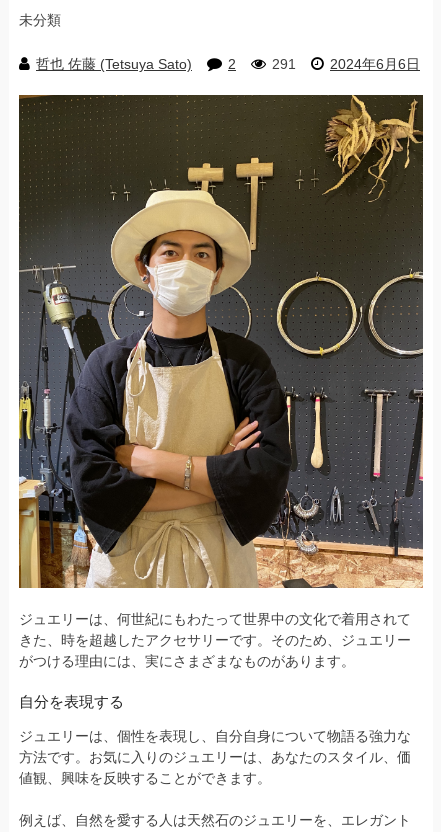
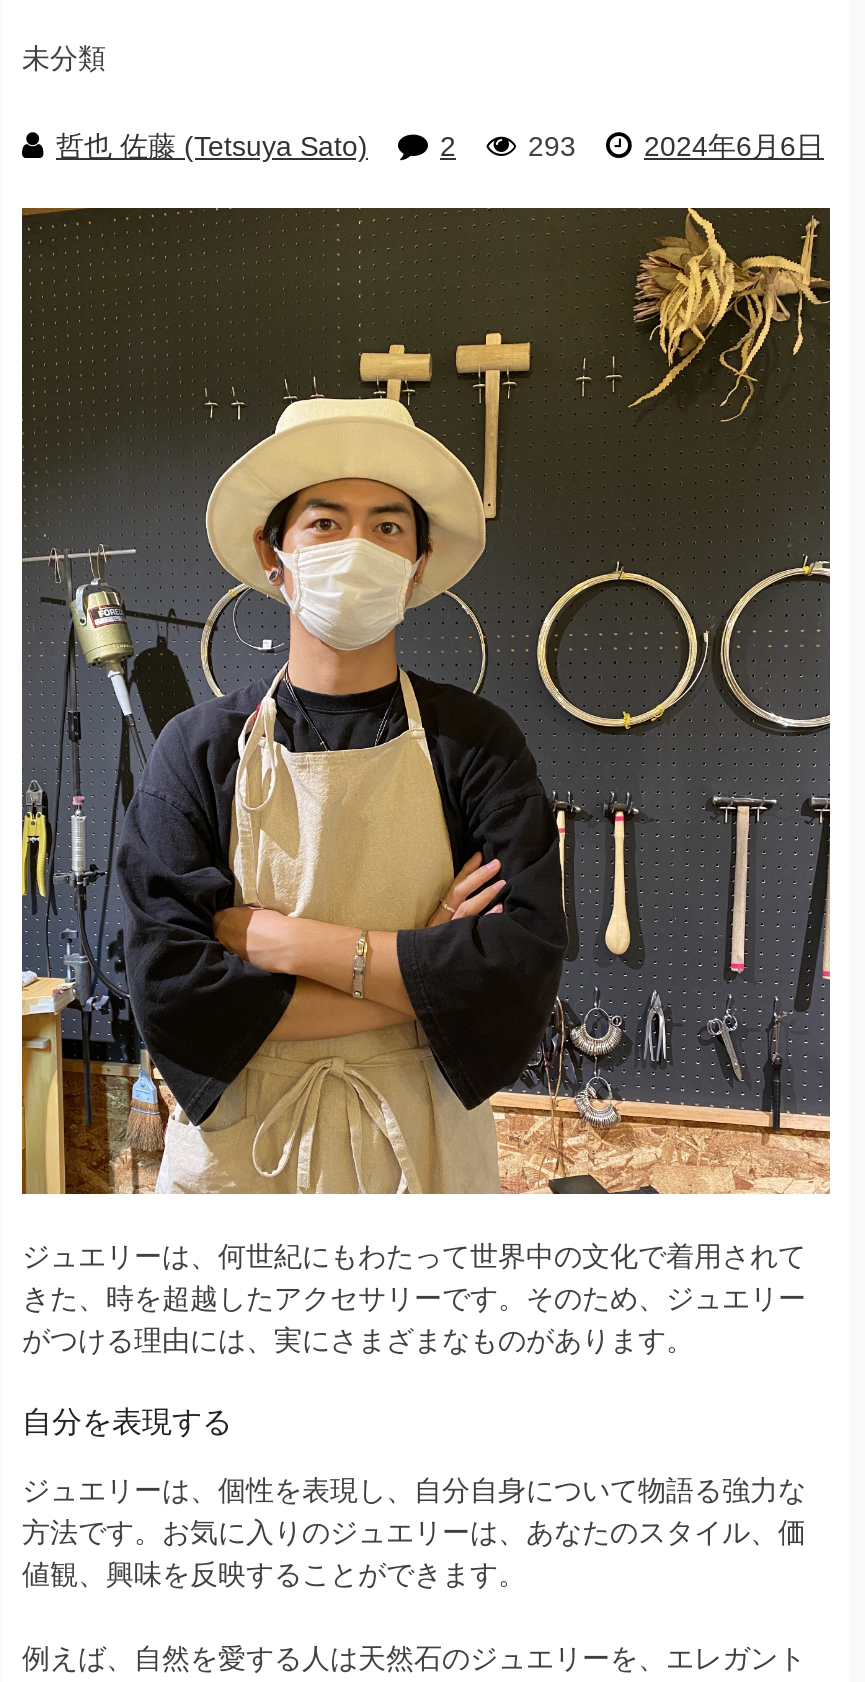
[228,55,296,71] 2 291 -> [440,129,576,161] 2 293

